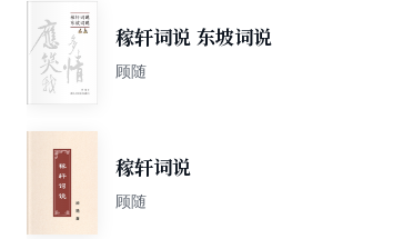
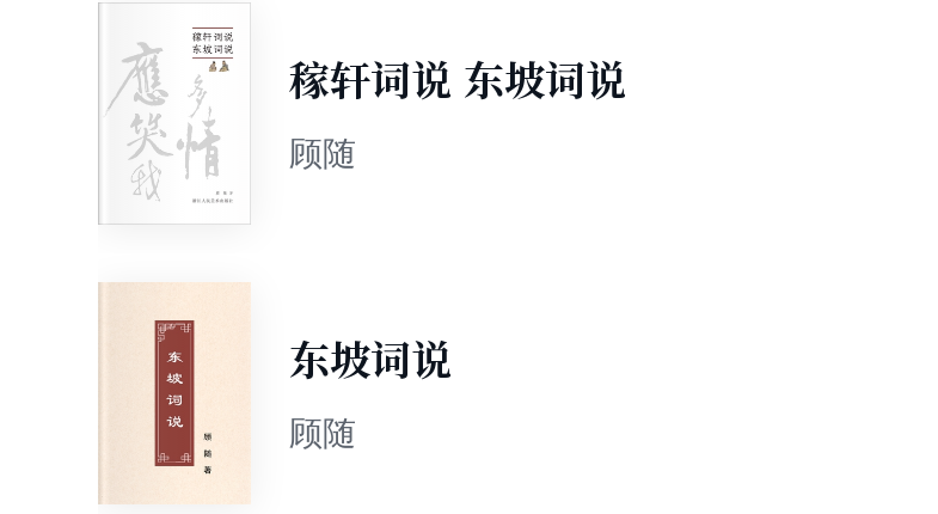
[115,158,191,177] 稼轩词说 -> [289,339,452,380] 东坡词说

